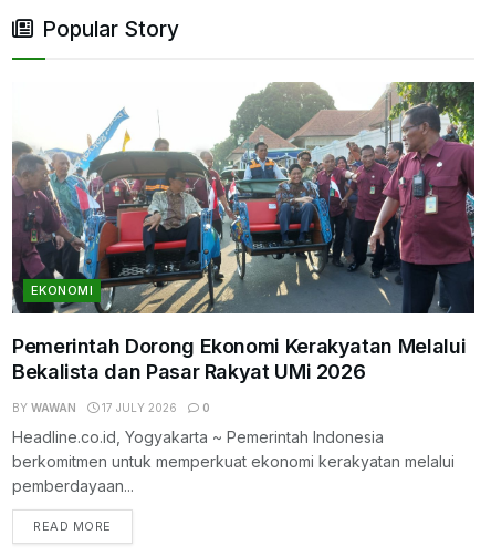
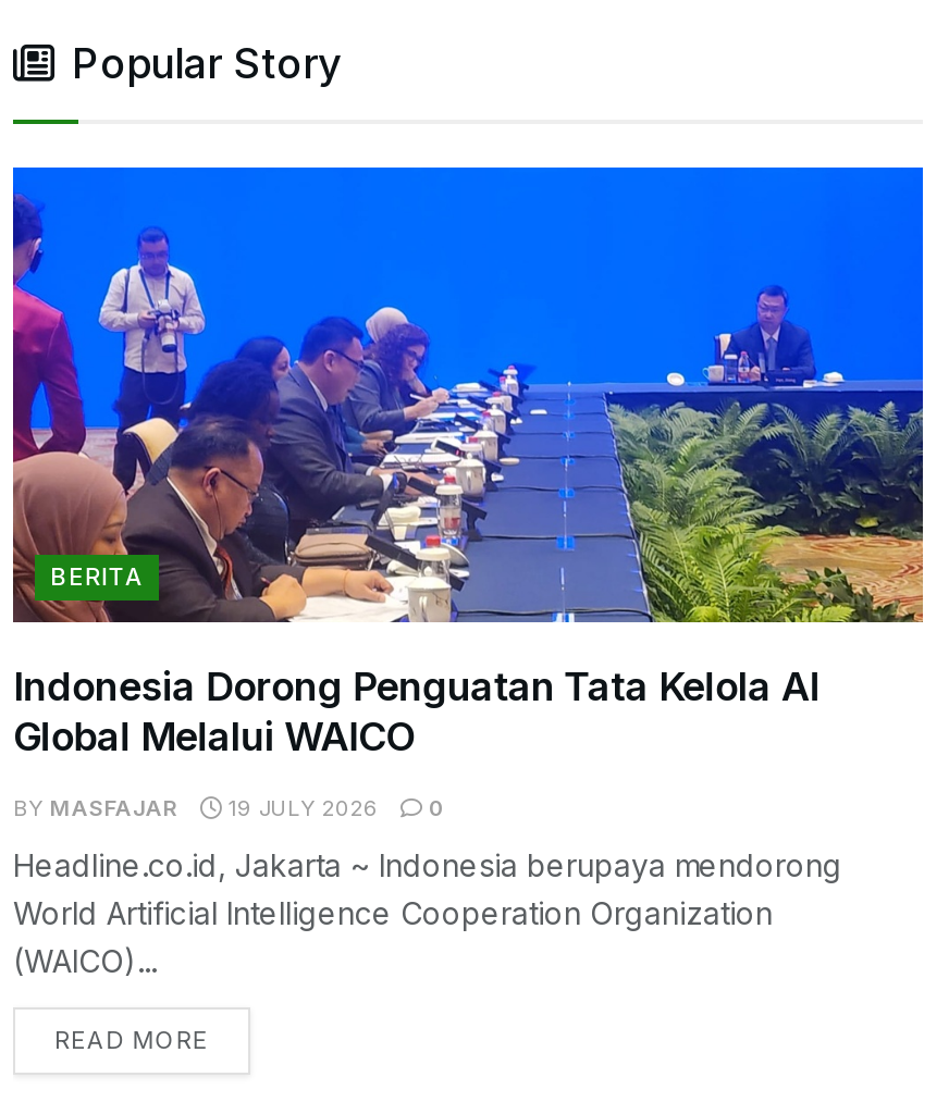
[11,81,476,315] [image] | EKONOMI -> [11,165,925,624] [image] | BERITA
[12,334,466,383] Pemerintah Dorong Ekonomi Kerakyatan Melalui | Bekalista dan Pasar Rakyat UMi 2026 -> [13,664,819,759] Indonesia Dorong Penguatan Tata Kelola AI | Global Melalui WAICO
[12,401,177,414] BY WAWAN | 17 JULY 2026 -> [13,794,379,820] BY MASFAJAR | 19 JULY 2026
[12,428,455,495] Headline.co.id, Yogyakarta ~ Pemerintah Indonesia | berkomitmen untuk memperkuat ekonomi kerakyatan melalui | pemberdayaan... -> [13,846,842,979] Headline.co.id, Jakarta ~ Indonesia berupaya mendorong | World Artificial Intelligence Cooperation Organization | (WAICO)...

